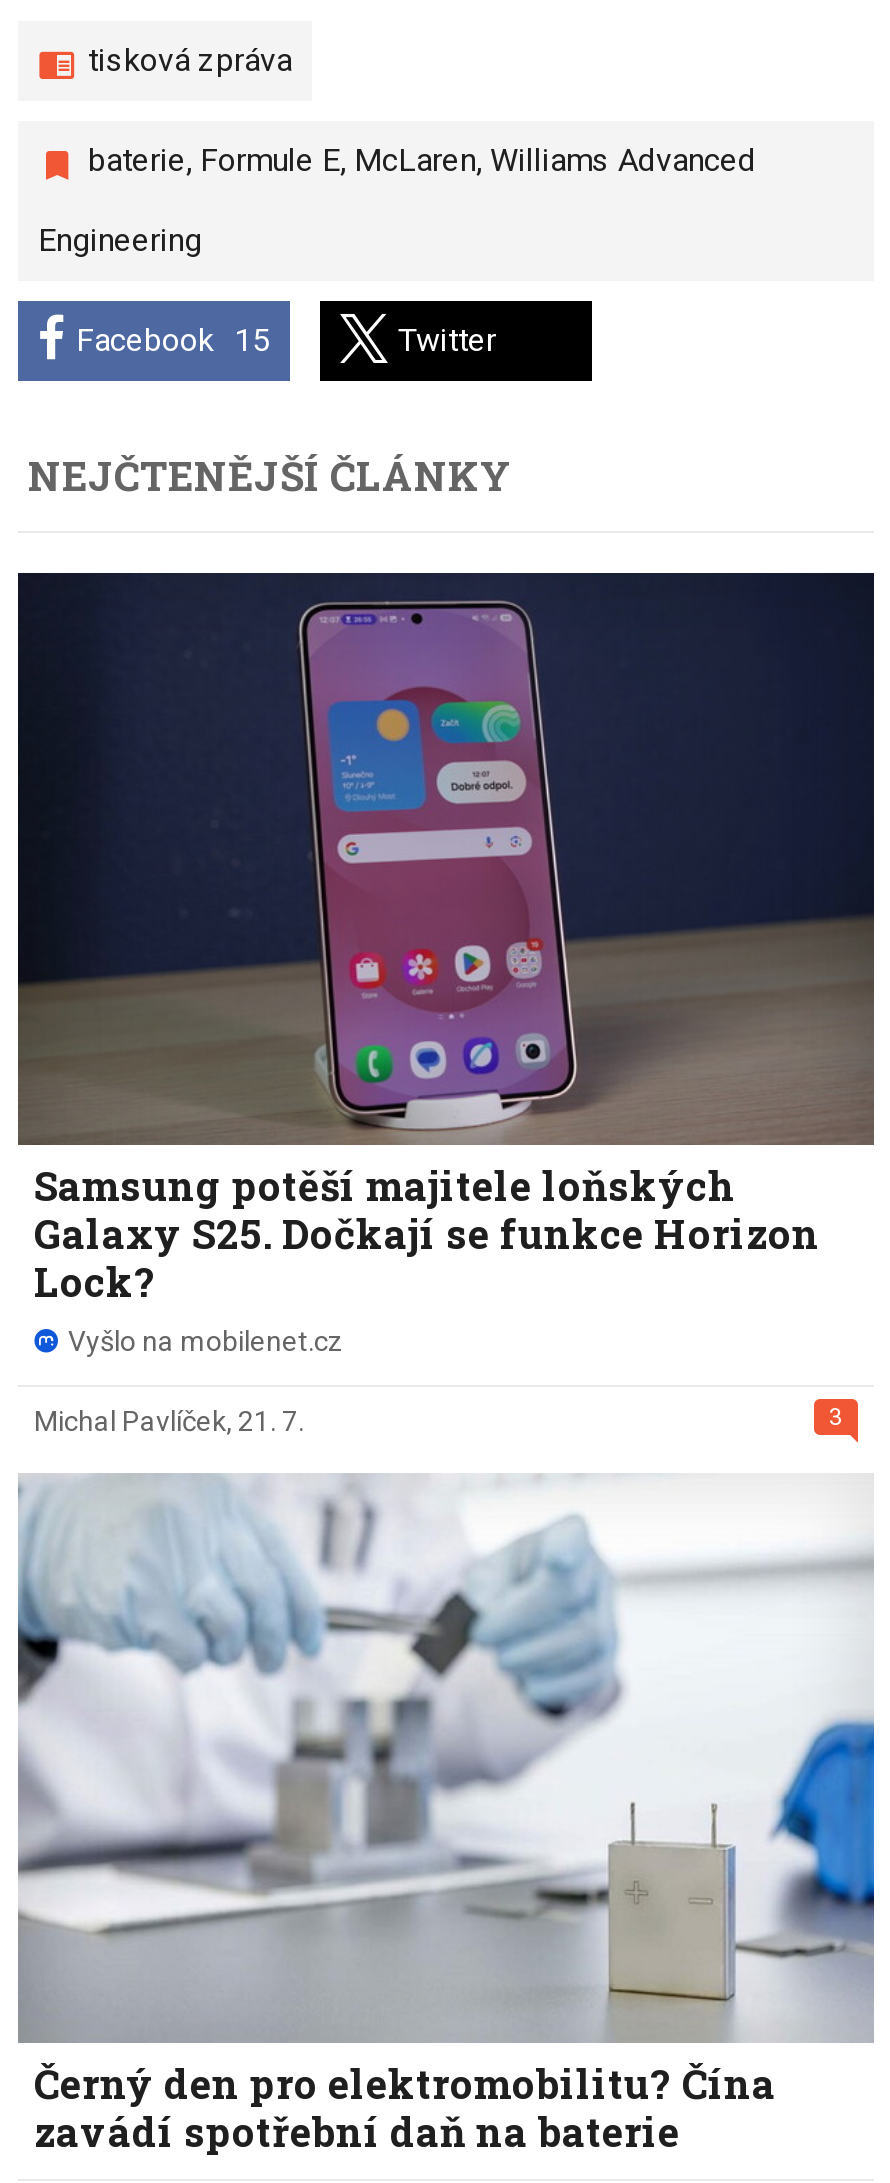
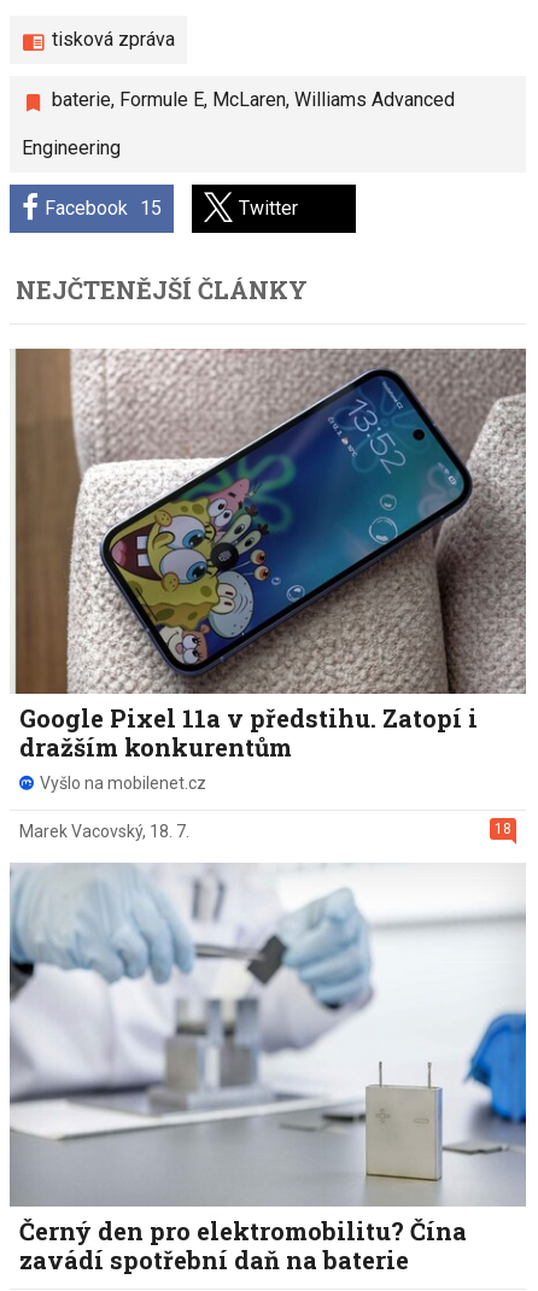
[16,571,876,1306] [image] | Samsung potěší majitele loňských | Galaxy S25. Dočkají se funkce Horizon | Lock? -> [10,347,527,762] [image] | Google Pixel 11a v předstihu. Zatopí i | dražším konkurentům
[34,1402,843,1436] 3 | Michal Pavlíček, 21. 7. -> [19,820,511,841] 18 | Marek Vacovský, 18. 7.

